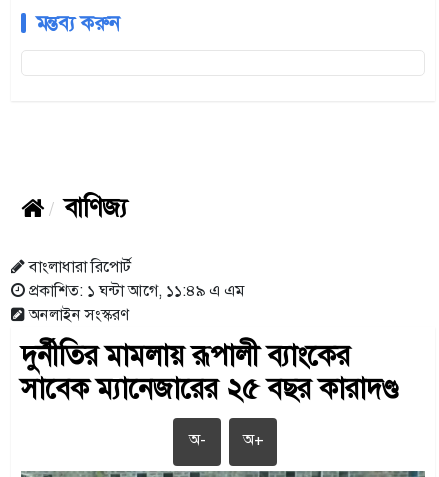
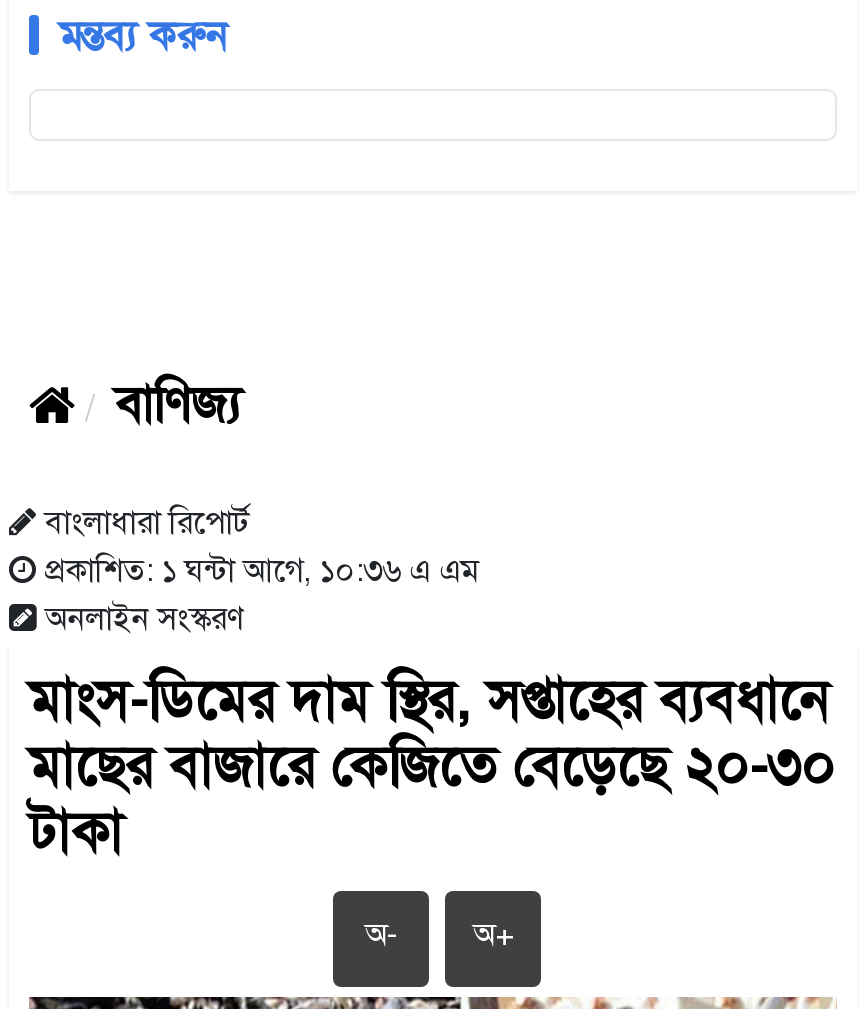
[25,280,244,301] প্রকাশিত: ১ ঘন্টা আগে, ১১:৪৯ এ এম -> [37,548,479,590] প্রকাশিত: ১ ঘন্টা আগে, ১০:৩৬ এ এম
[21,338,398,406] দুর্নীতির মামলায় রূপালী ব্যাংকের | সাবেক ম্যানেজারের ২৫ বছর কারাদণ্ড -> [29,664,835,866] মাংস-ডিমের দাম স্থির, সপ্তাহের ব্যবধানে | মাছের বাজারে কেজিতে বেড়েছে ২০-৩০ | টাকা

